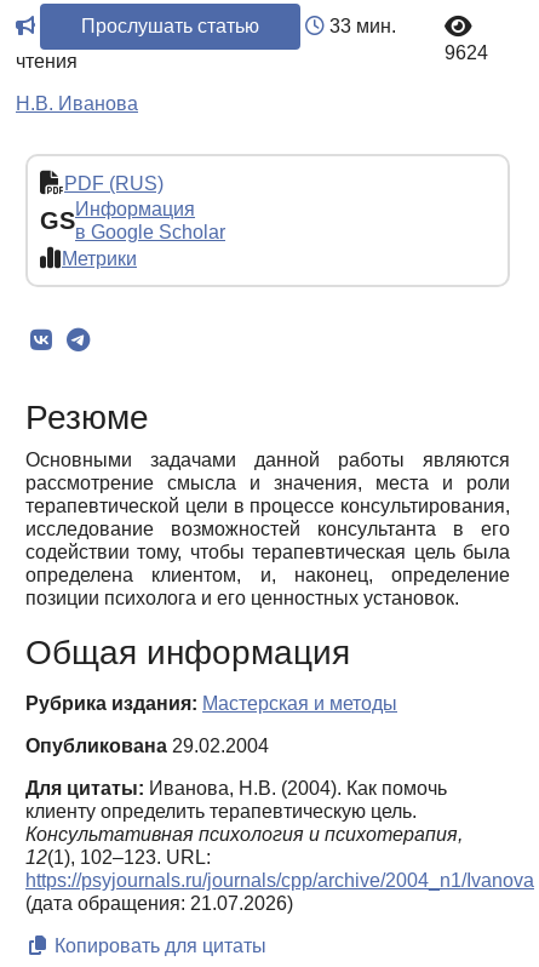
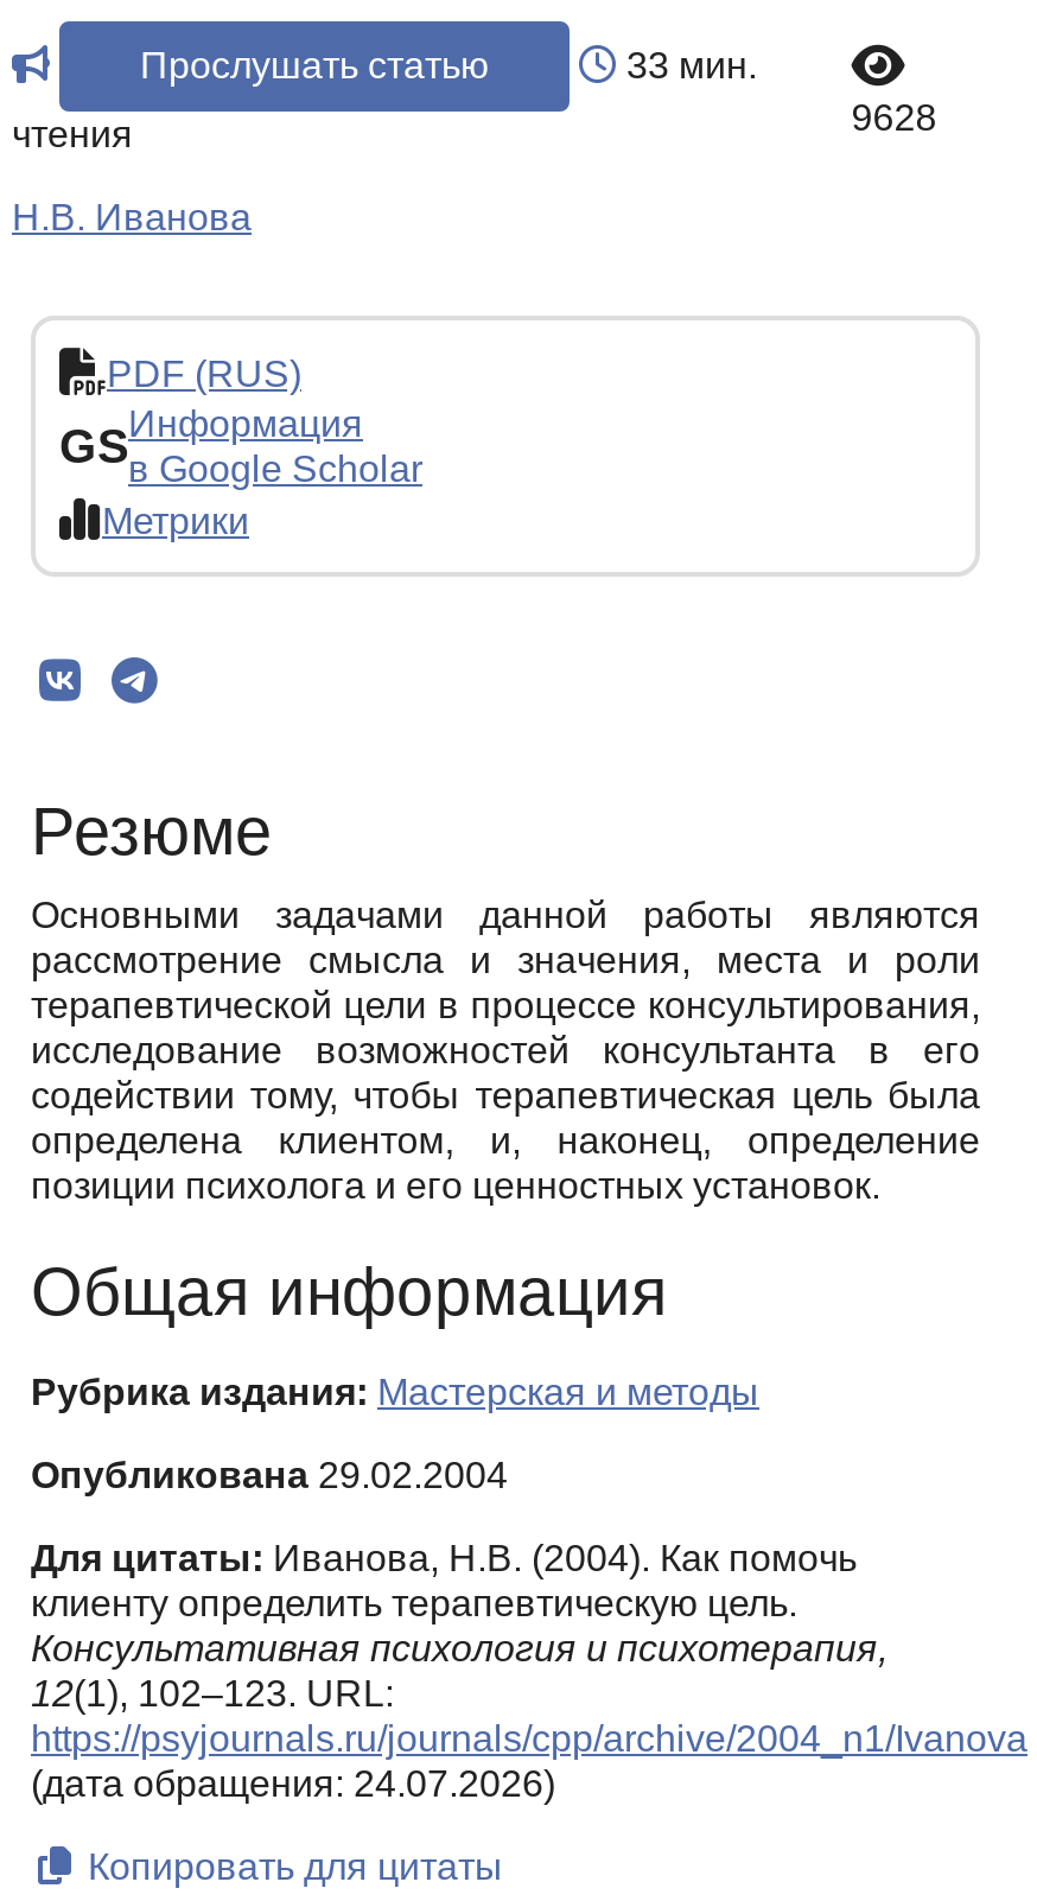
[444,43,488,63] 9624 -> [851,98,937,139] 9628
[25,893,293,914] (дата обращения: 21.07.2026) -> [31,1764,555,1804] (дата обращения: 24.07.2026)

